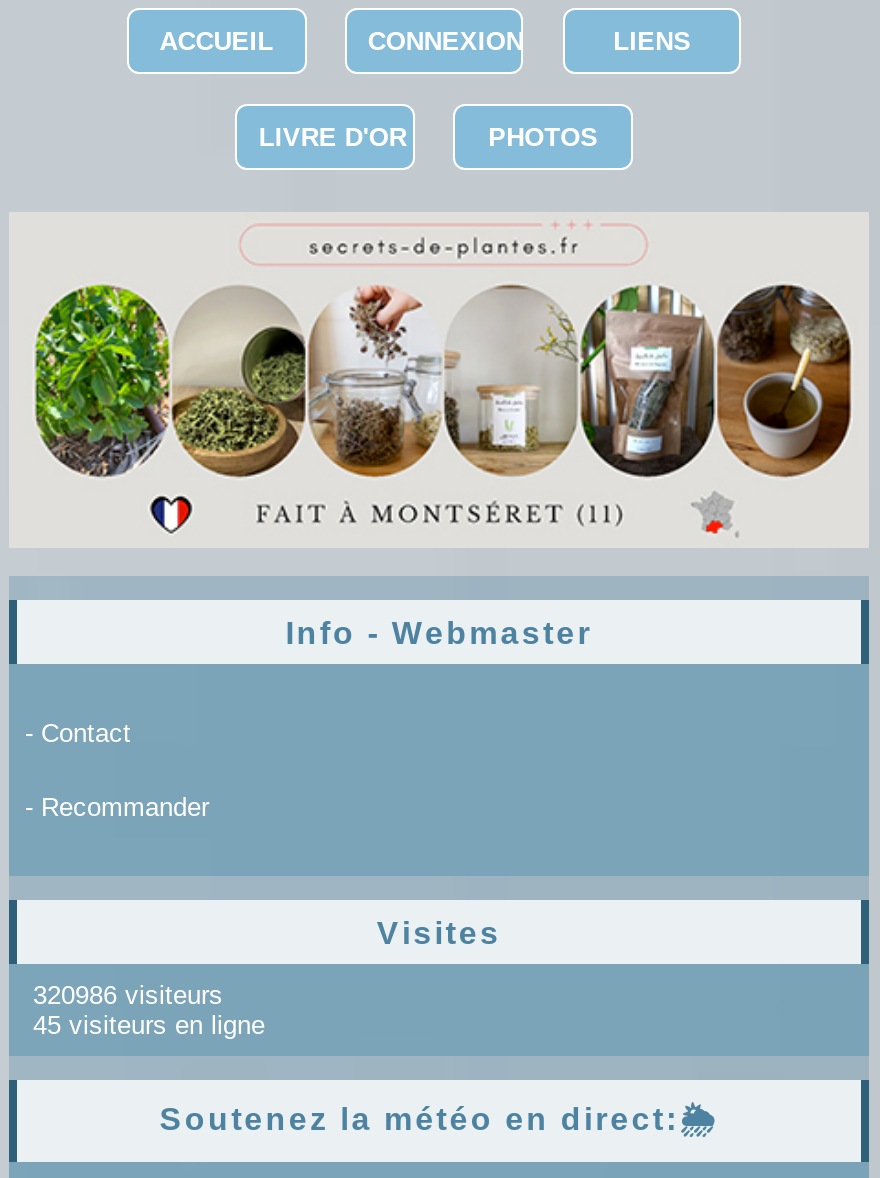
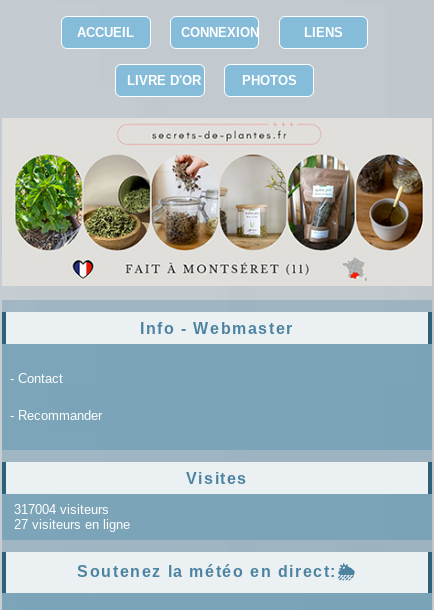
[25,980,223,1010] 320986 visiteurs -> [10,502,109,517] 317004 visiteurs
[25,1010,265,1040] 45 visiteurs en ligne -> [10,517,130,532] 27 visiteurs en ligne

